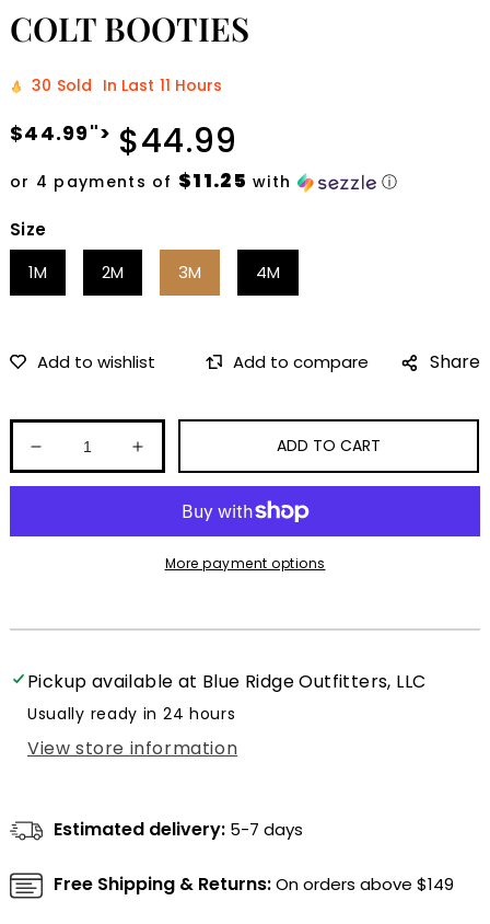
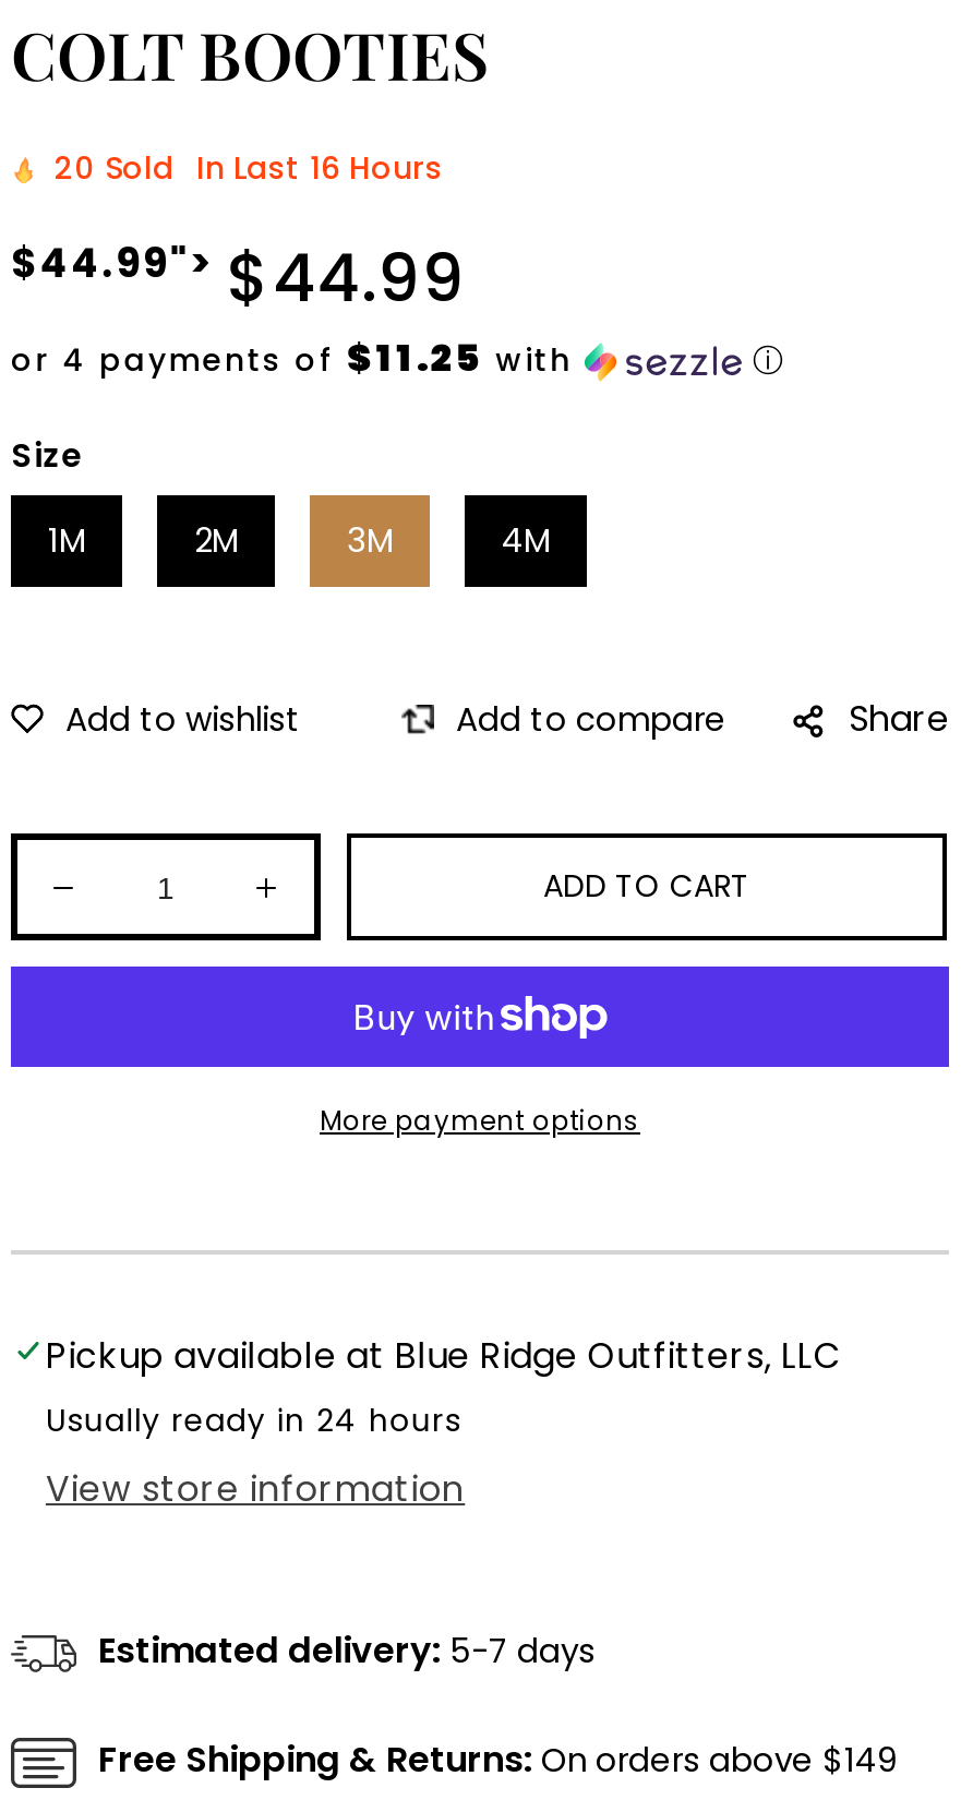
[32,74,222,96] 30 Sold In Last 11 Hours -> [55,145,443,189] 20 Sold In Last 16 Hours

